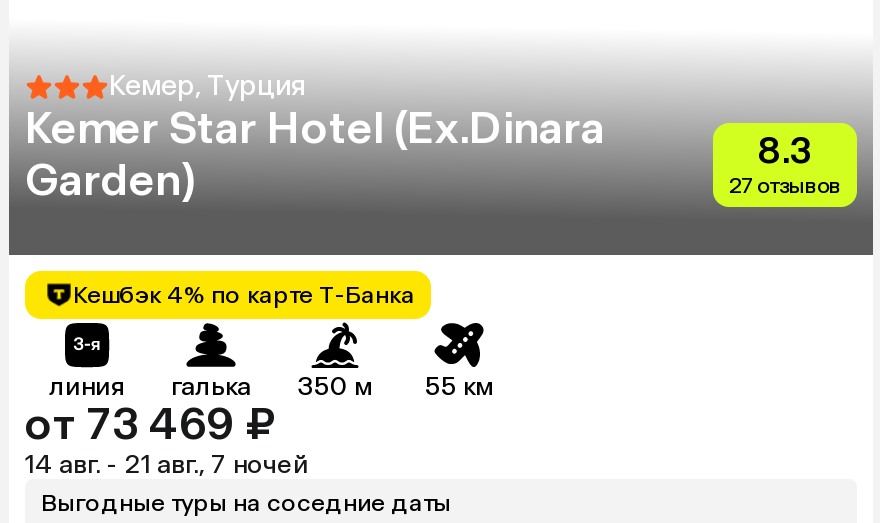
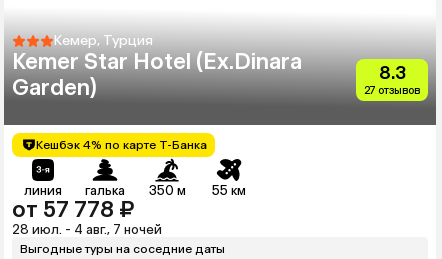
[25,397,275,451] от 73 469 ₽ -> [12,196,134,223] от 57 778 ₽
[25,449,309,479] 14 авг. - 21 авг., 7 ночей -> [12,222,162,237] 28 июл. - 4 авг., 7 ночей

